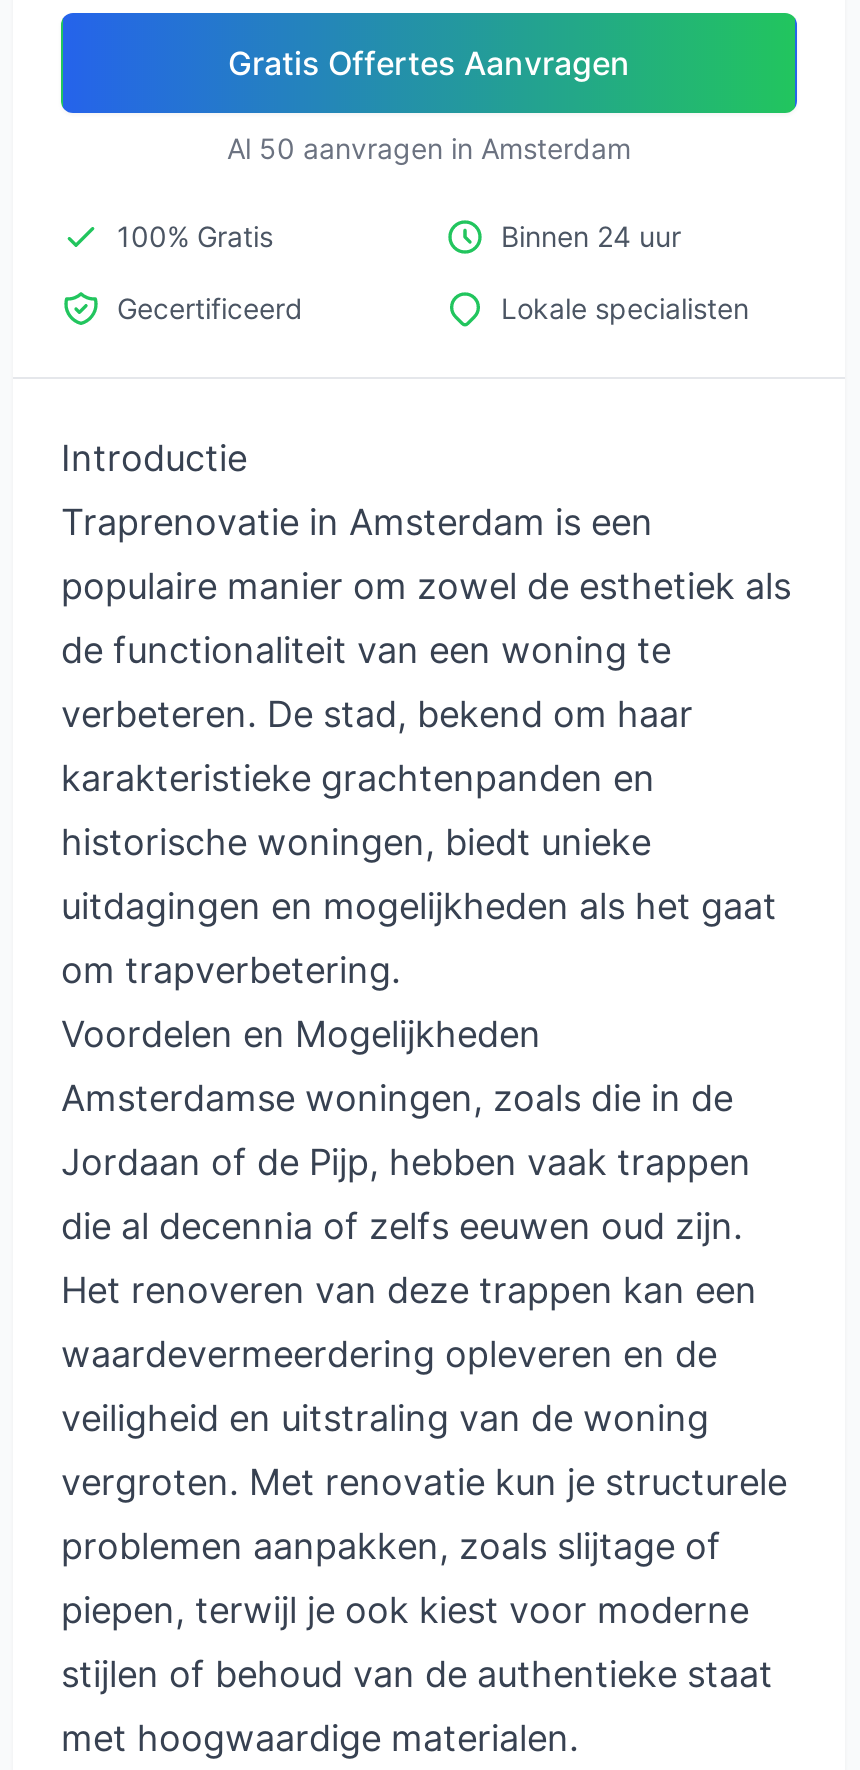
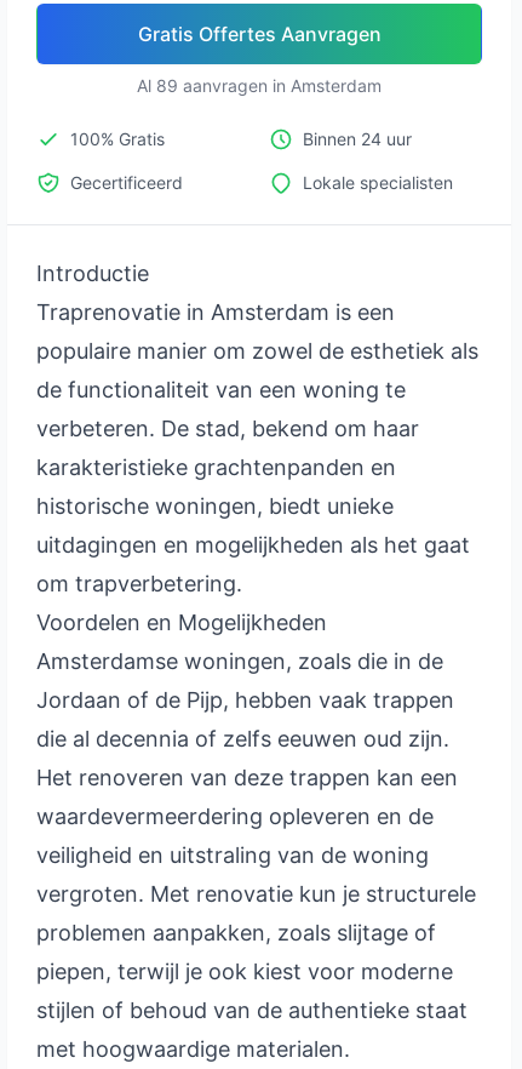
[227,131,631,165] Al 50 aanvragen in Amsterdam -> [137,75,382,96] Al 89 aanvragen in Amsterdam

